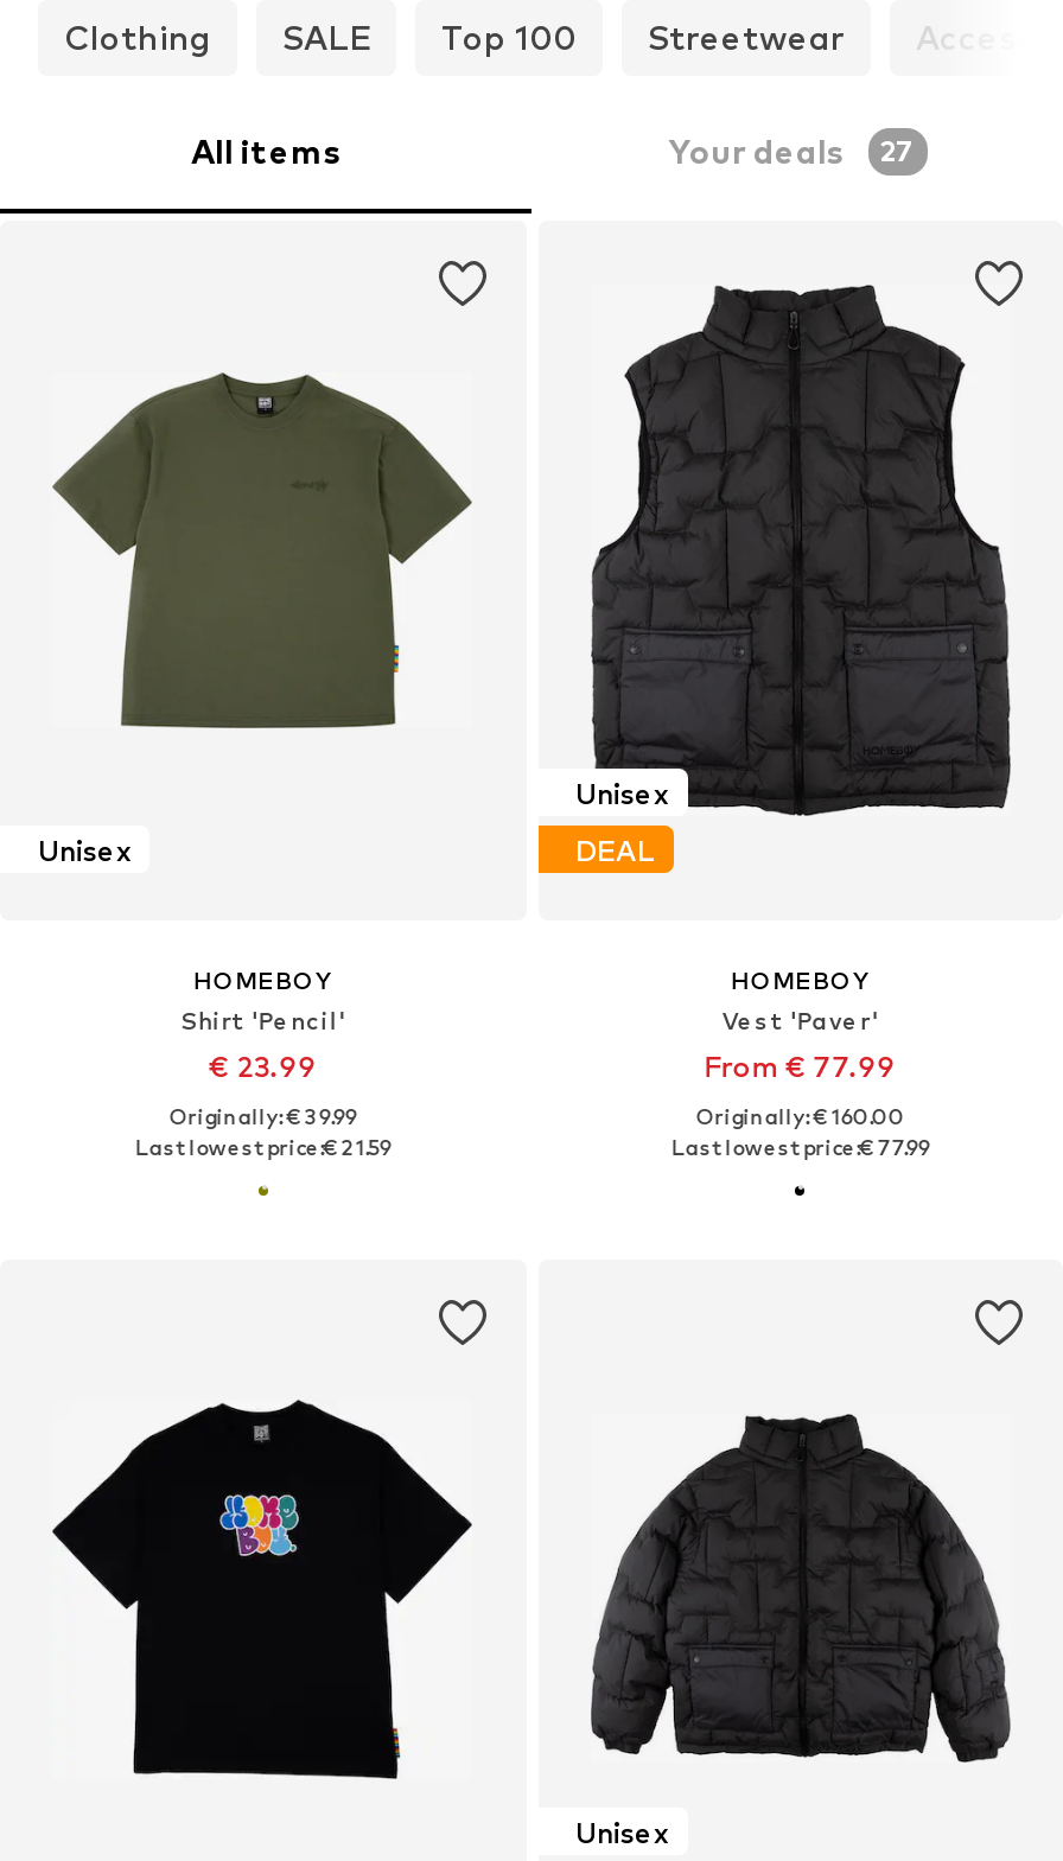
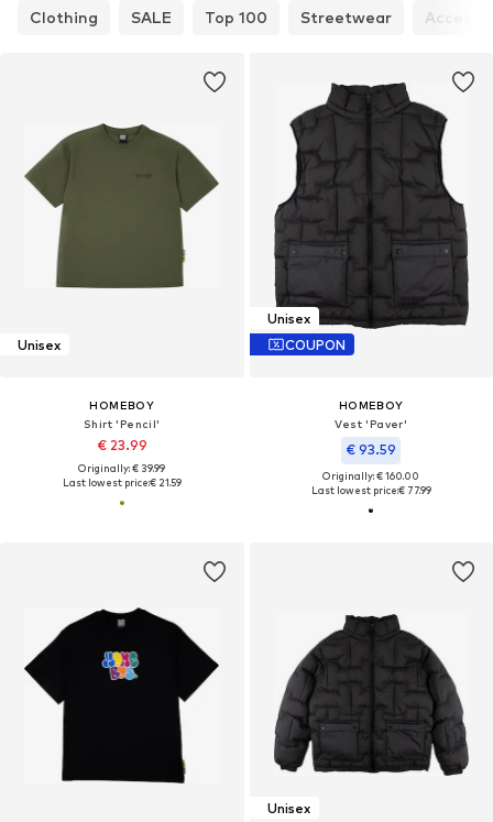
[191,130,915,171] All items | Your deals | 27 -> none
[575,832,654,868] DEAL -> [284,337,345,353] COUPON
[704,1049,896,1085] From € 77.99 -> [346,442,396,458] € 93.59

